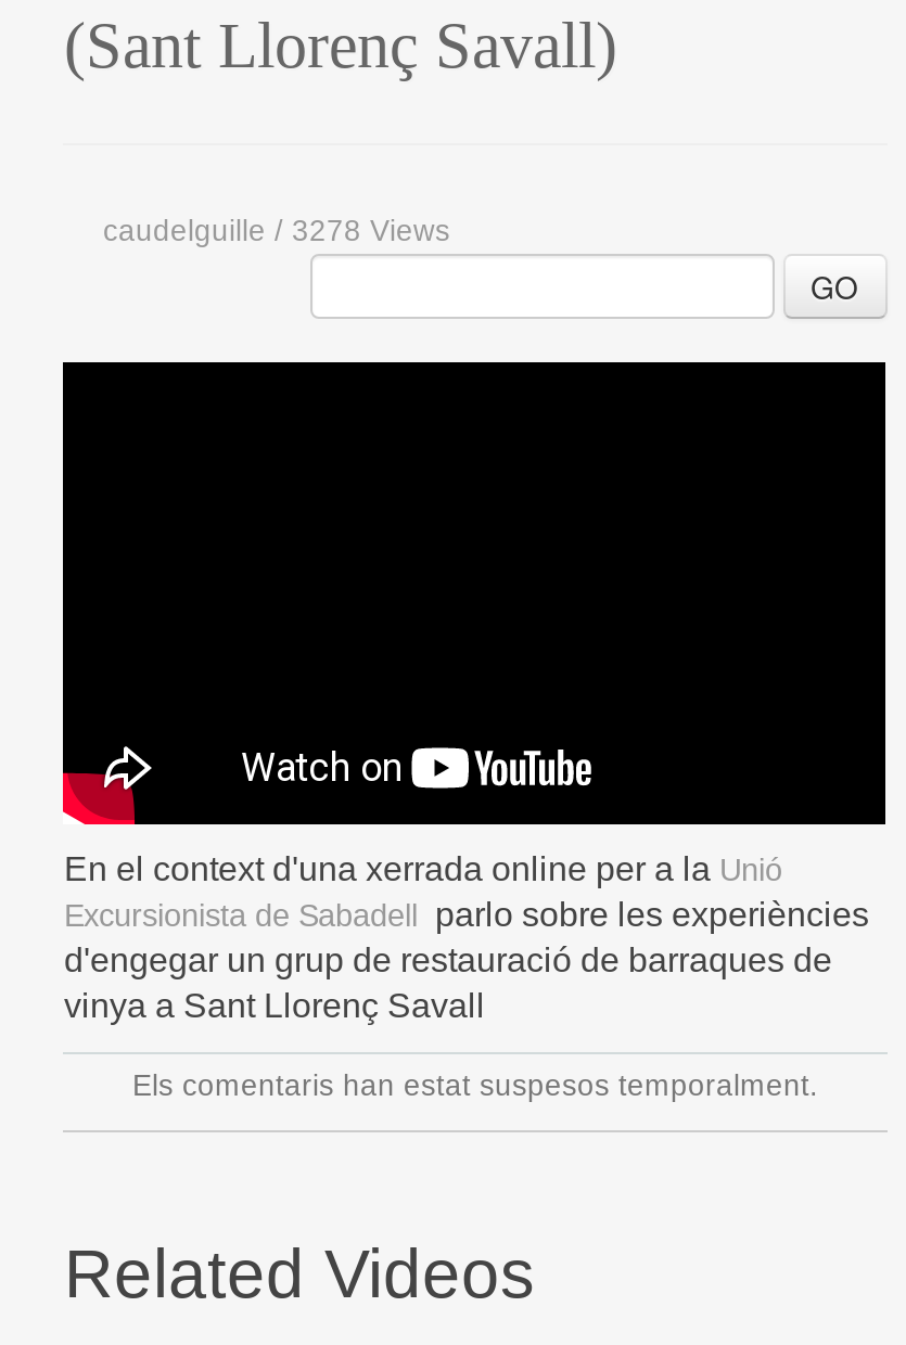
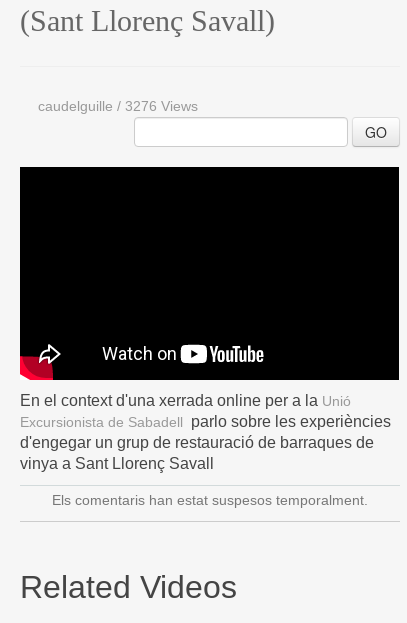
[94,215,450,248] caudelguille / 3278 Views -> [34,99,198,114] caudelguille / 3276 Views

